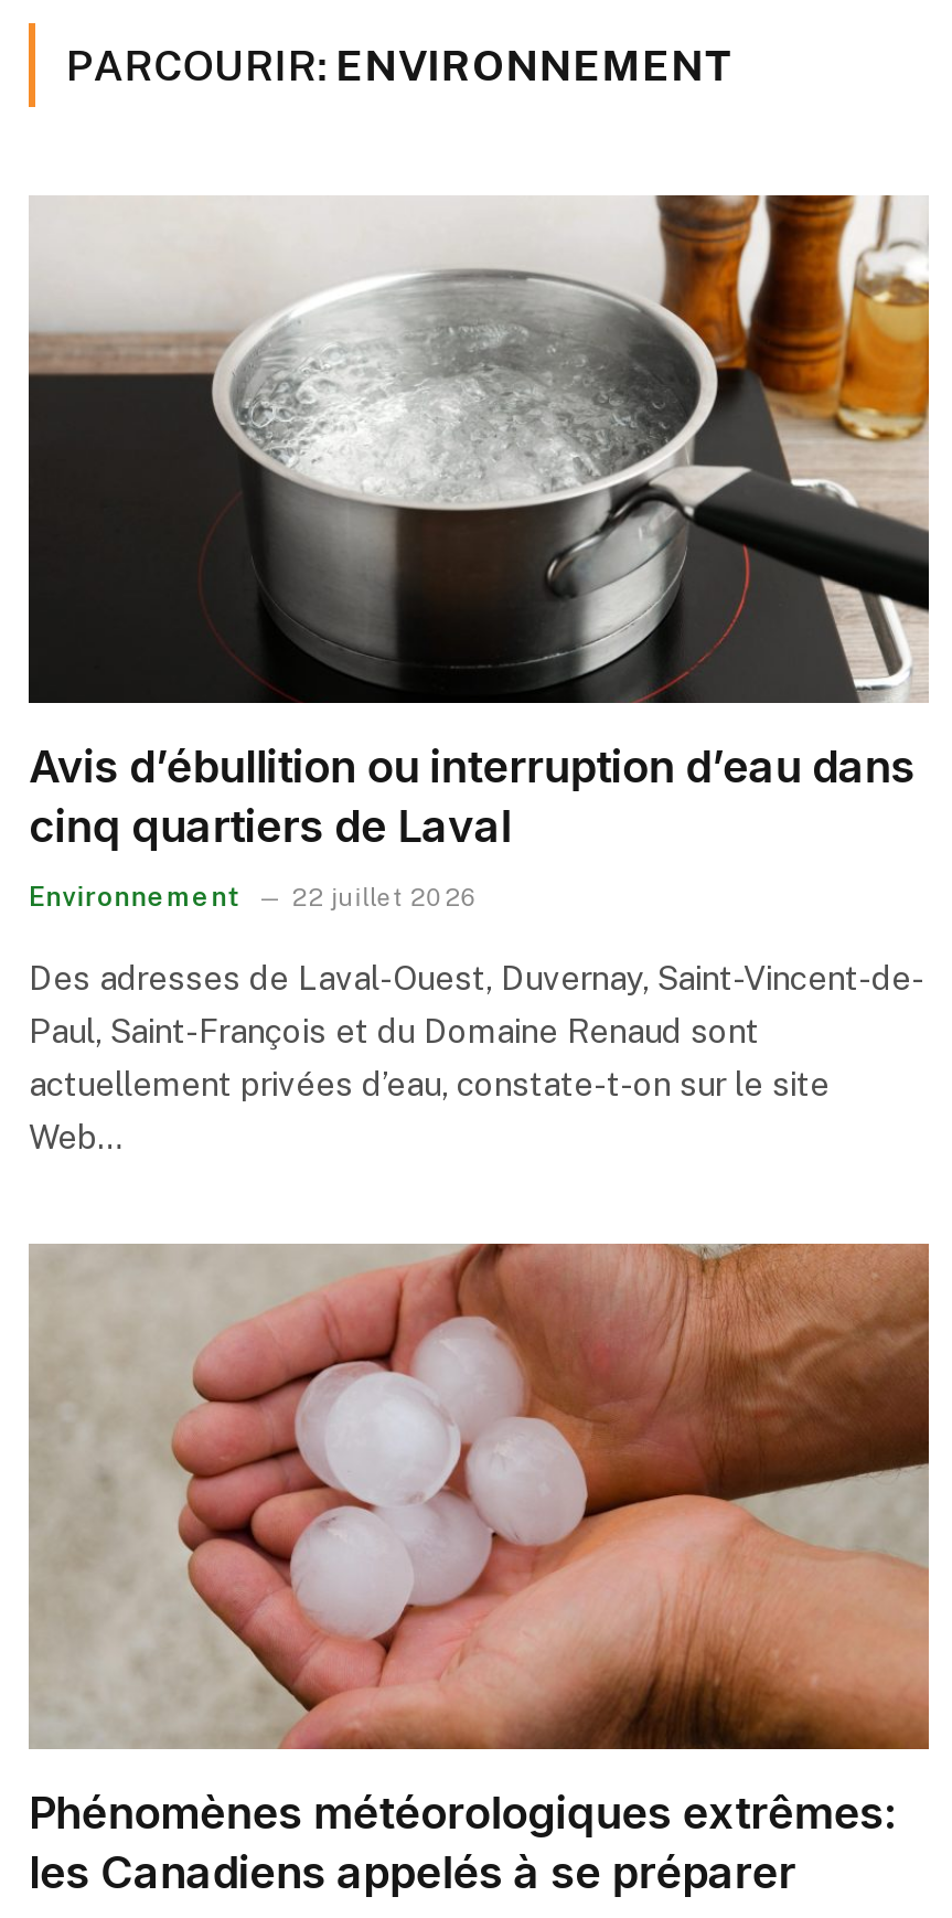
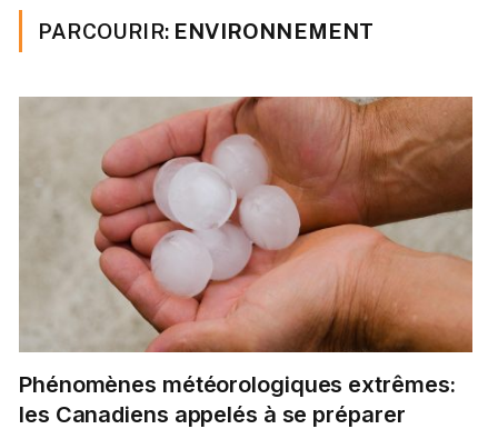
[29,193,931,1154] [image] | Avis d’ébullition ou interruption d’eau dans | cinq quartiers de Laval | Environnement | 22 juillet 2026 | Des adresses de Laval-Ouest, Duvernay, Saint-Vincent-de- | Paul, Saint-François et du Domaine Renaud sont | actuellement privées d’eau, constate-t-on sur le site | Web… -> none

